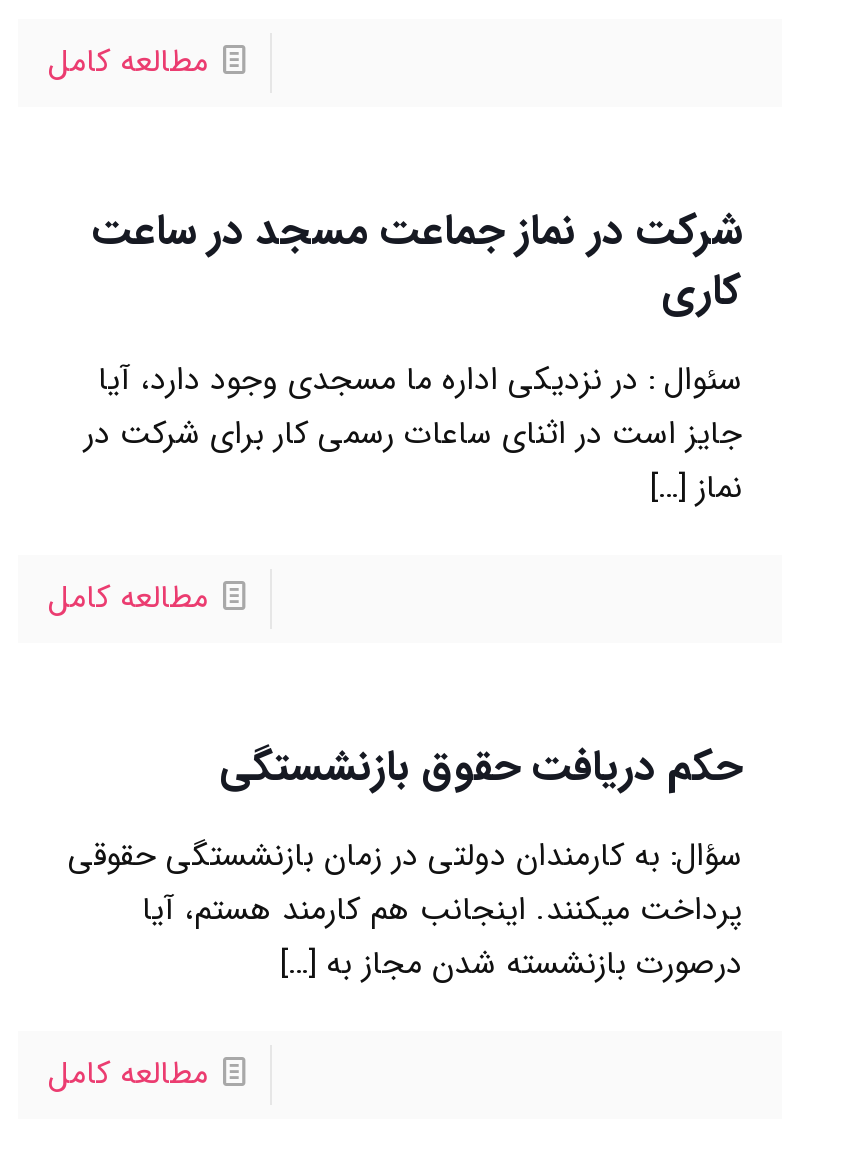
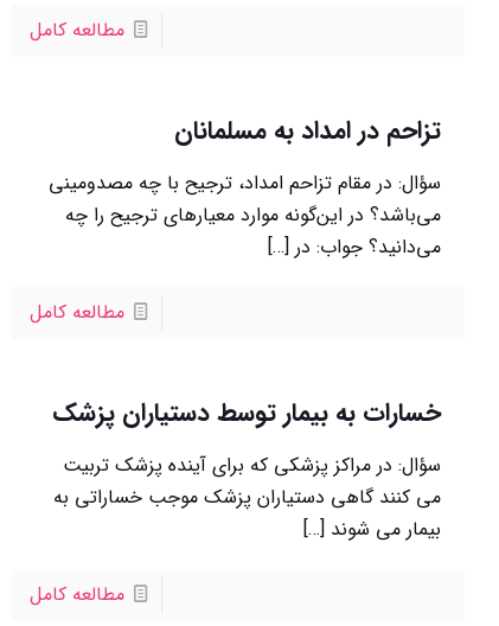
[92,199,742,325] شرکت در نماز جماعت مسجد در ساعت | کاری -> [174,111,441,150] تزاحم در امداد به مسلمانان
[84,355,742,513] سئوال : در نزديكى اداره ما مسجدى وجود دارد، آيا | جايز است در اثنای ساعات رسمى كار براى شركت در | نماز […] -> [49,168,441,262] سؤال: در مقام تزاحم امداد، ترجيح با چه مصدومينى | مى‌باشد؟ در اين‌گونه موارد معيارهاى ترجيح را چه | مى‌دانيد؟ جواب: در […]
[220,735,742,801] حکم دریافت حقوق بازنشستگی -> [52,394,441,433] خسارات به بیمار توسط دستیاران پزشک
[68,831,742,989] سؤال: به كارمندان دولتي در زمان بازنشستگي حقوقي | پرداخت ميكنند. اينجانب هم كارمند هستم، آيا | درصورت بازنشسته شدن مجاز به […] -> [53,450,441,544] سؤال: در مراکز پزشکی که برای آینده پزشک تربیت | می کنند گاهی دستیاران پزشک موجب خساراتی به | بیمار می شوند […]

